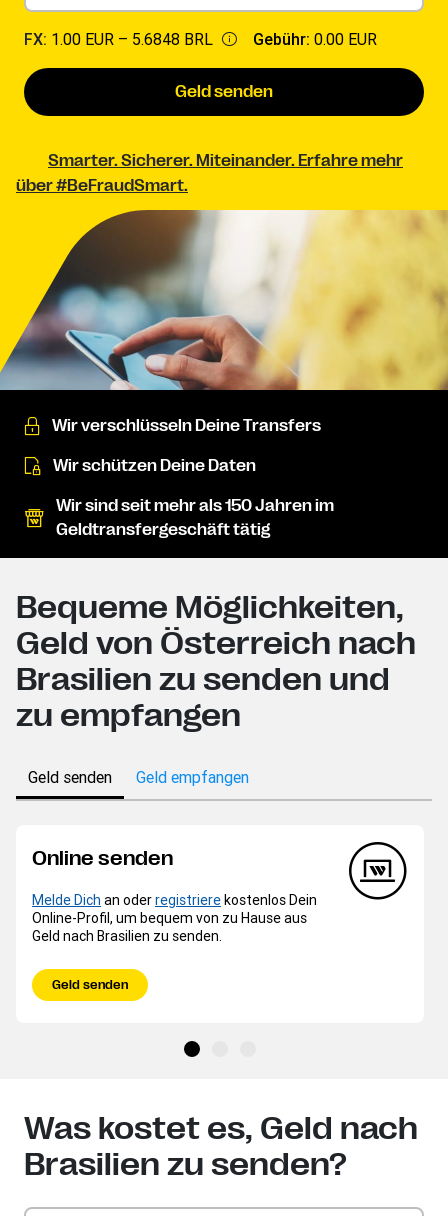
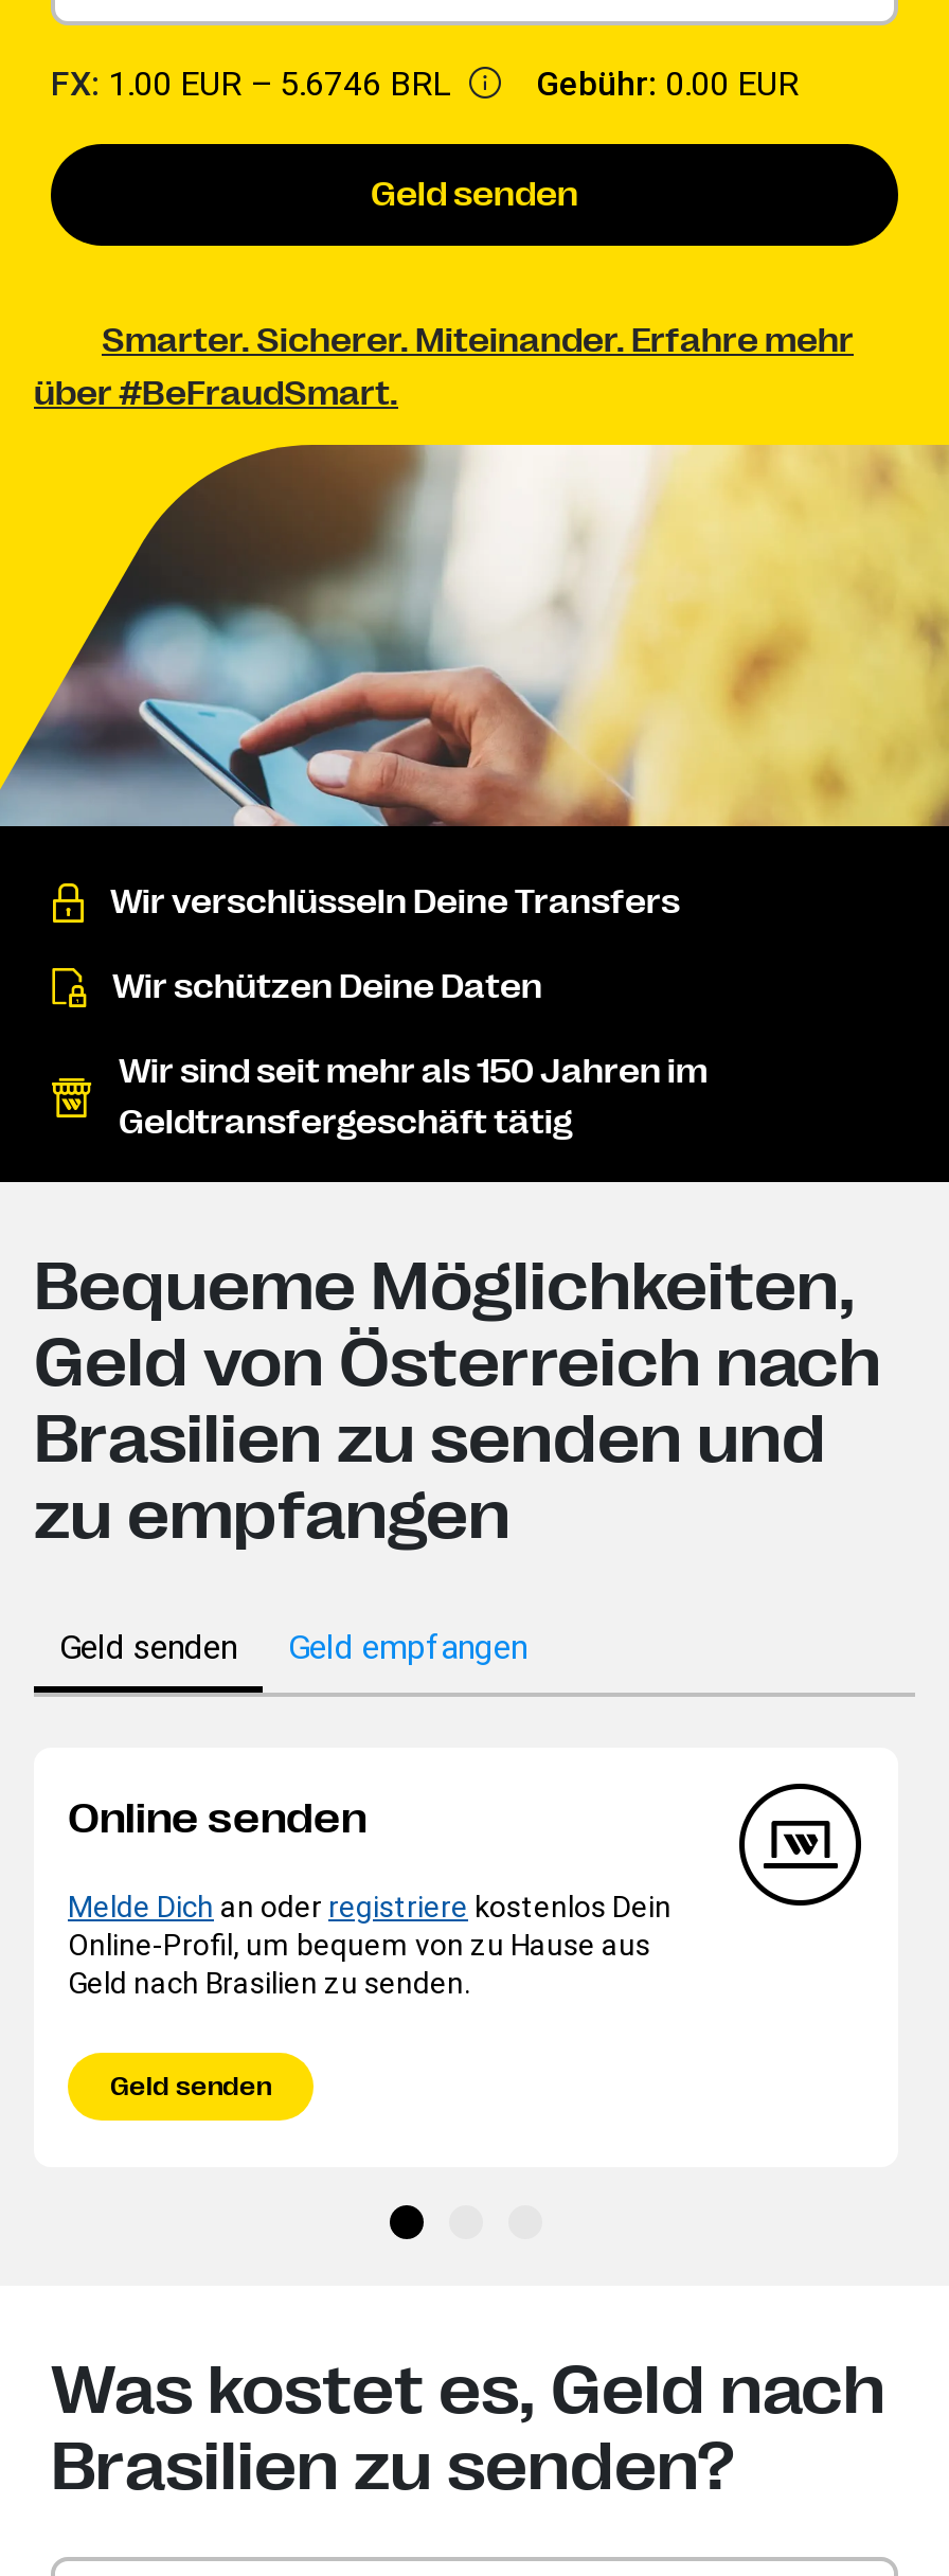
[24,29,377,49] FX: 1.00 EUR – 5.6848 BRL Gebühr: 0.00 EUR -> [51,61,799,104] FX: 1.00 EUR – 5.6746 BRL Gebühr: 0.00 EUR

